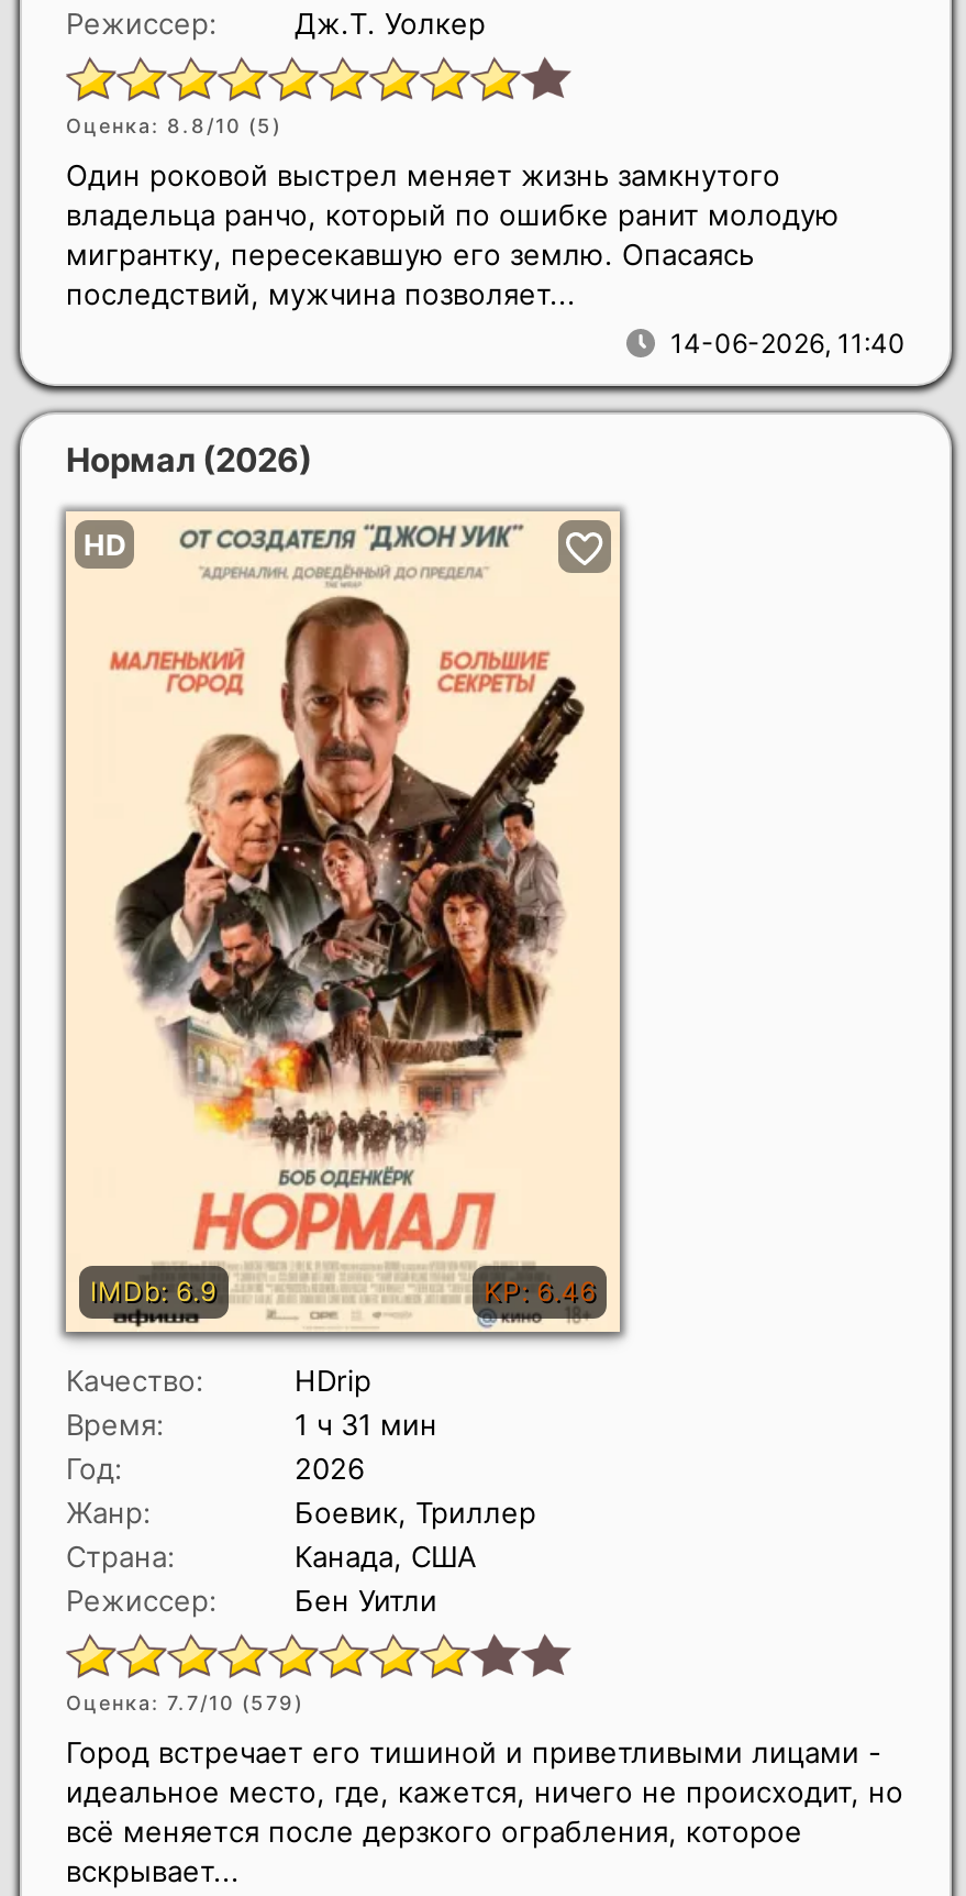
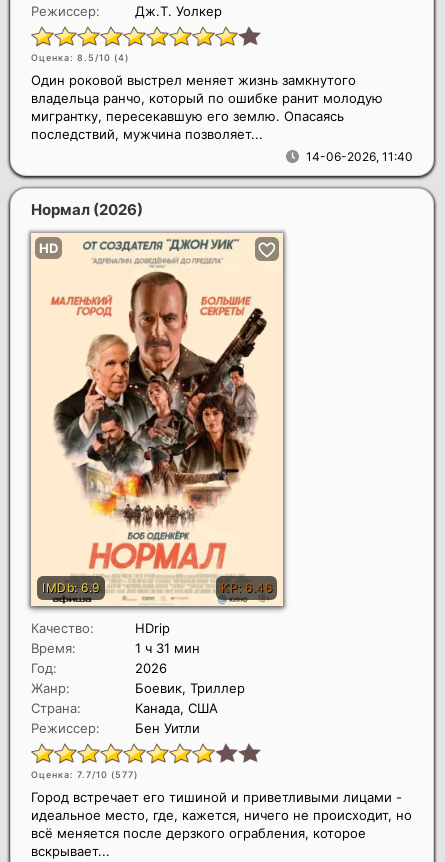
[66,113,281,138] Оценка: 8.8/10 (5) -> [31,52,129,63] Оценка: 8.5/10 (4)
[66,1690,303,1715] Оценка: 7.7/10 (579) -> [31,768,138,779] Оценка: 7.7/10 (577)

